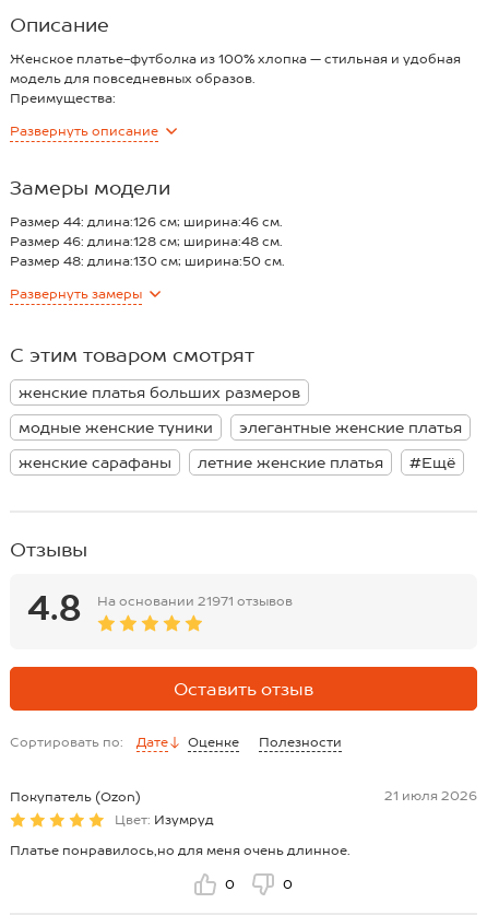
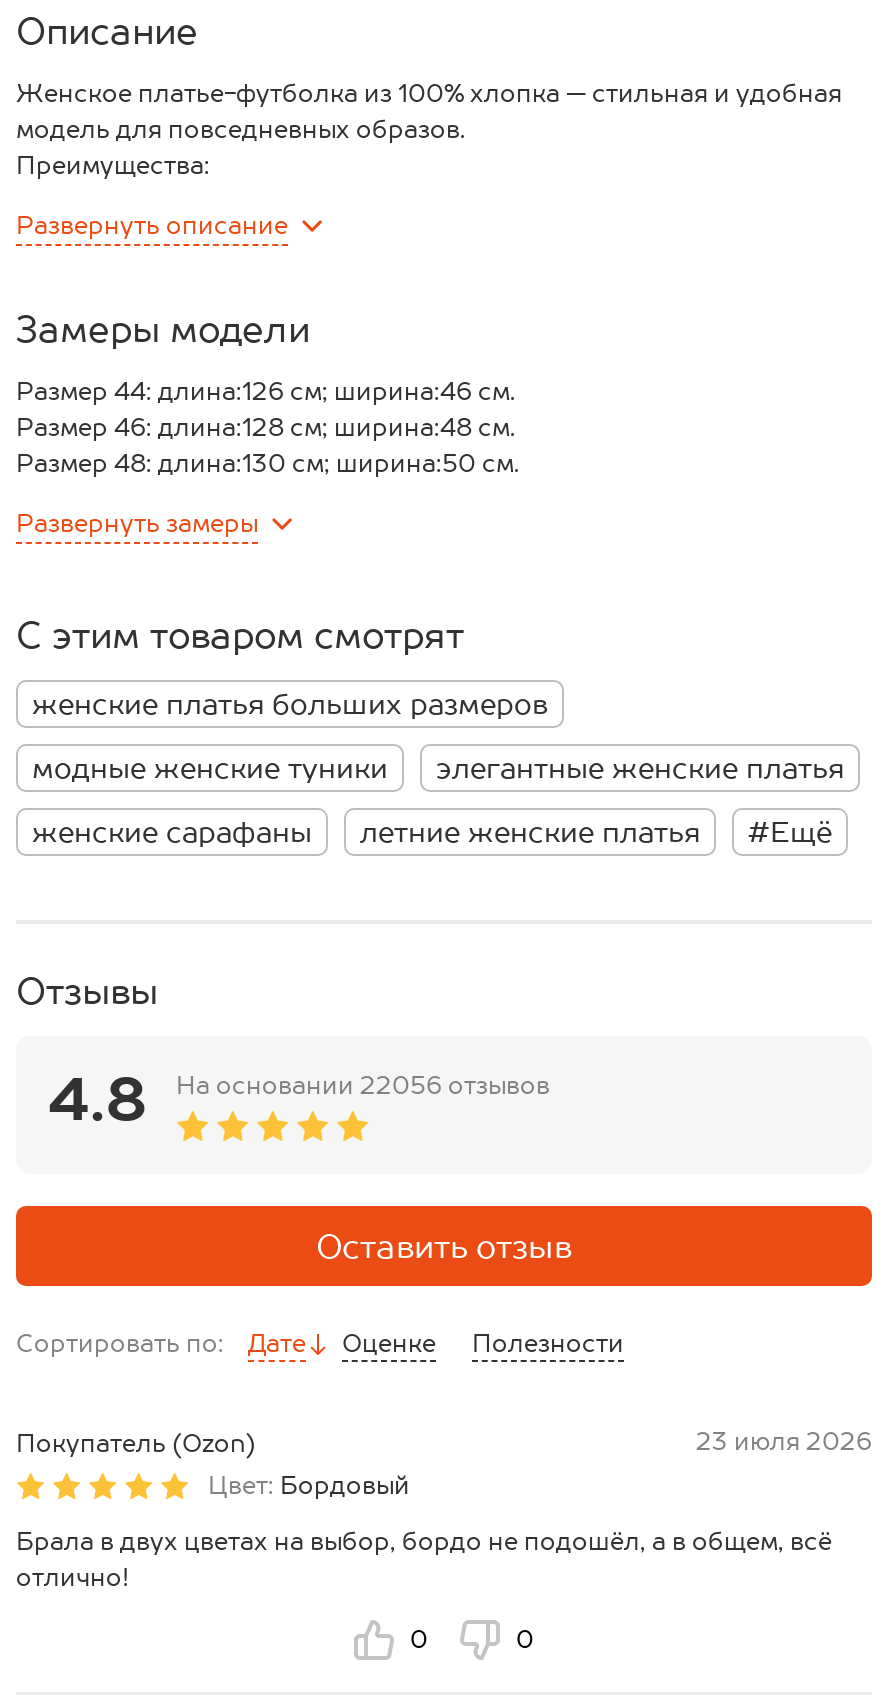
[97,594,293,609] На основании 21971 отзывов -> [176,1072,550,1100] На основании 22056 отзывов
[384,788,477,803] 21 июля 2026 -> [696,1428,872,1456] 23 июля 2026
[115,812,214,828] Цвет: Изумруд -> [208,1472,410,1500] Цвет: Бордовый
[10,843,351,858] Платье понравилось,но для меня очень длинное. -> [16,1528,832,1592] Брала в двух цветах на выбор, бордо не подошёл, а в общем, всё | отлично!

